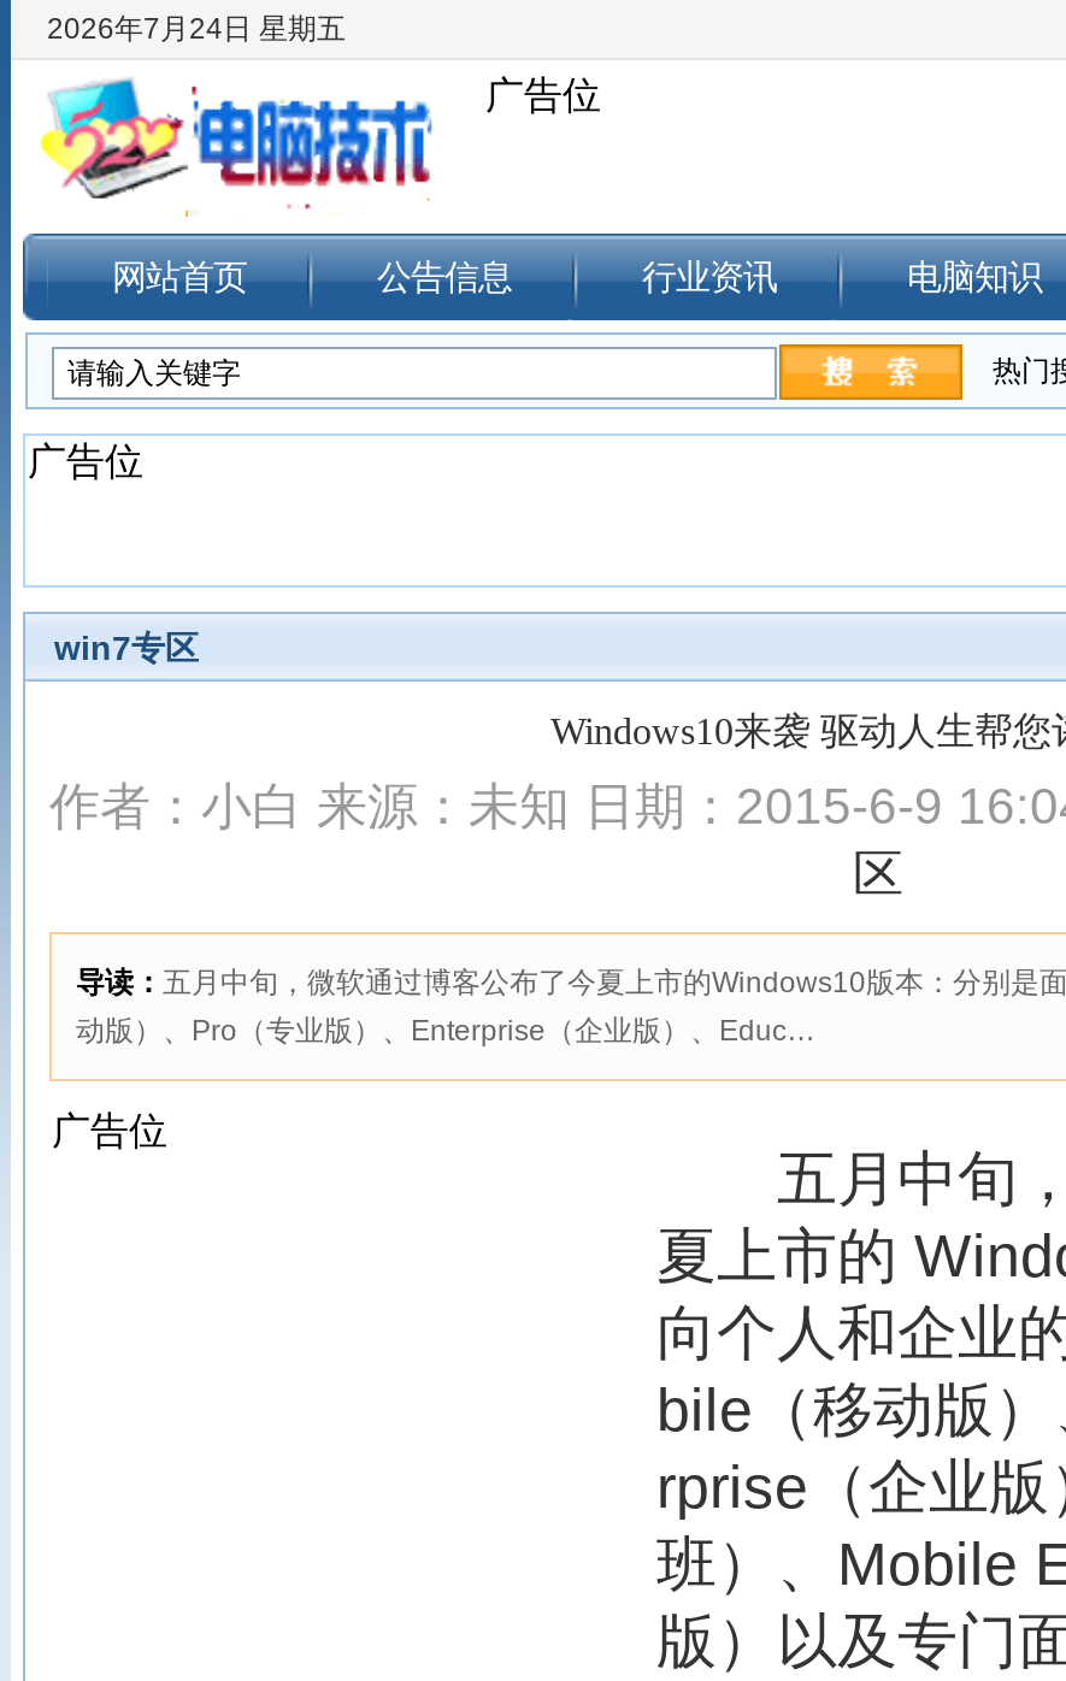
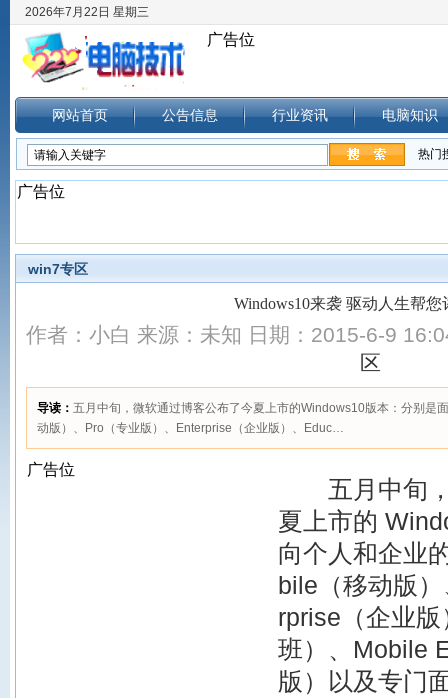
[47,12,346,46] 2026年7月24日 星期五 -> [25,5,149,19] 2026年7月22日 星期三

